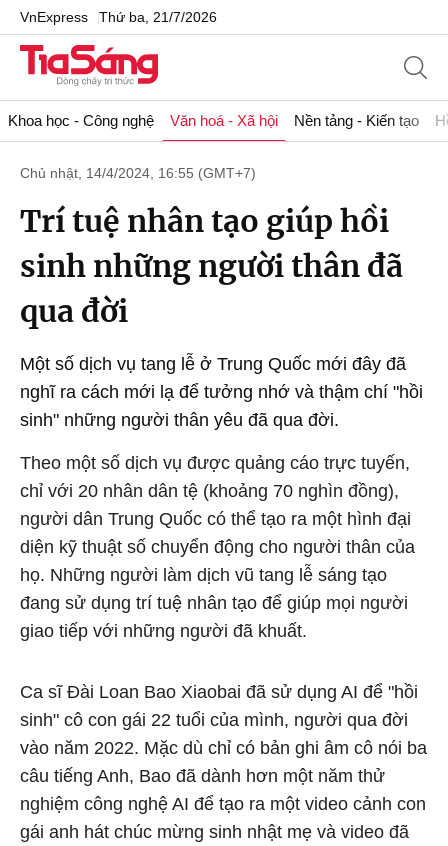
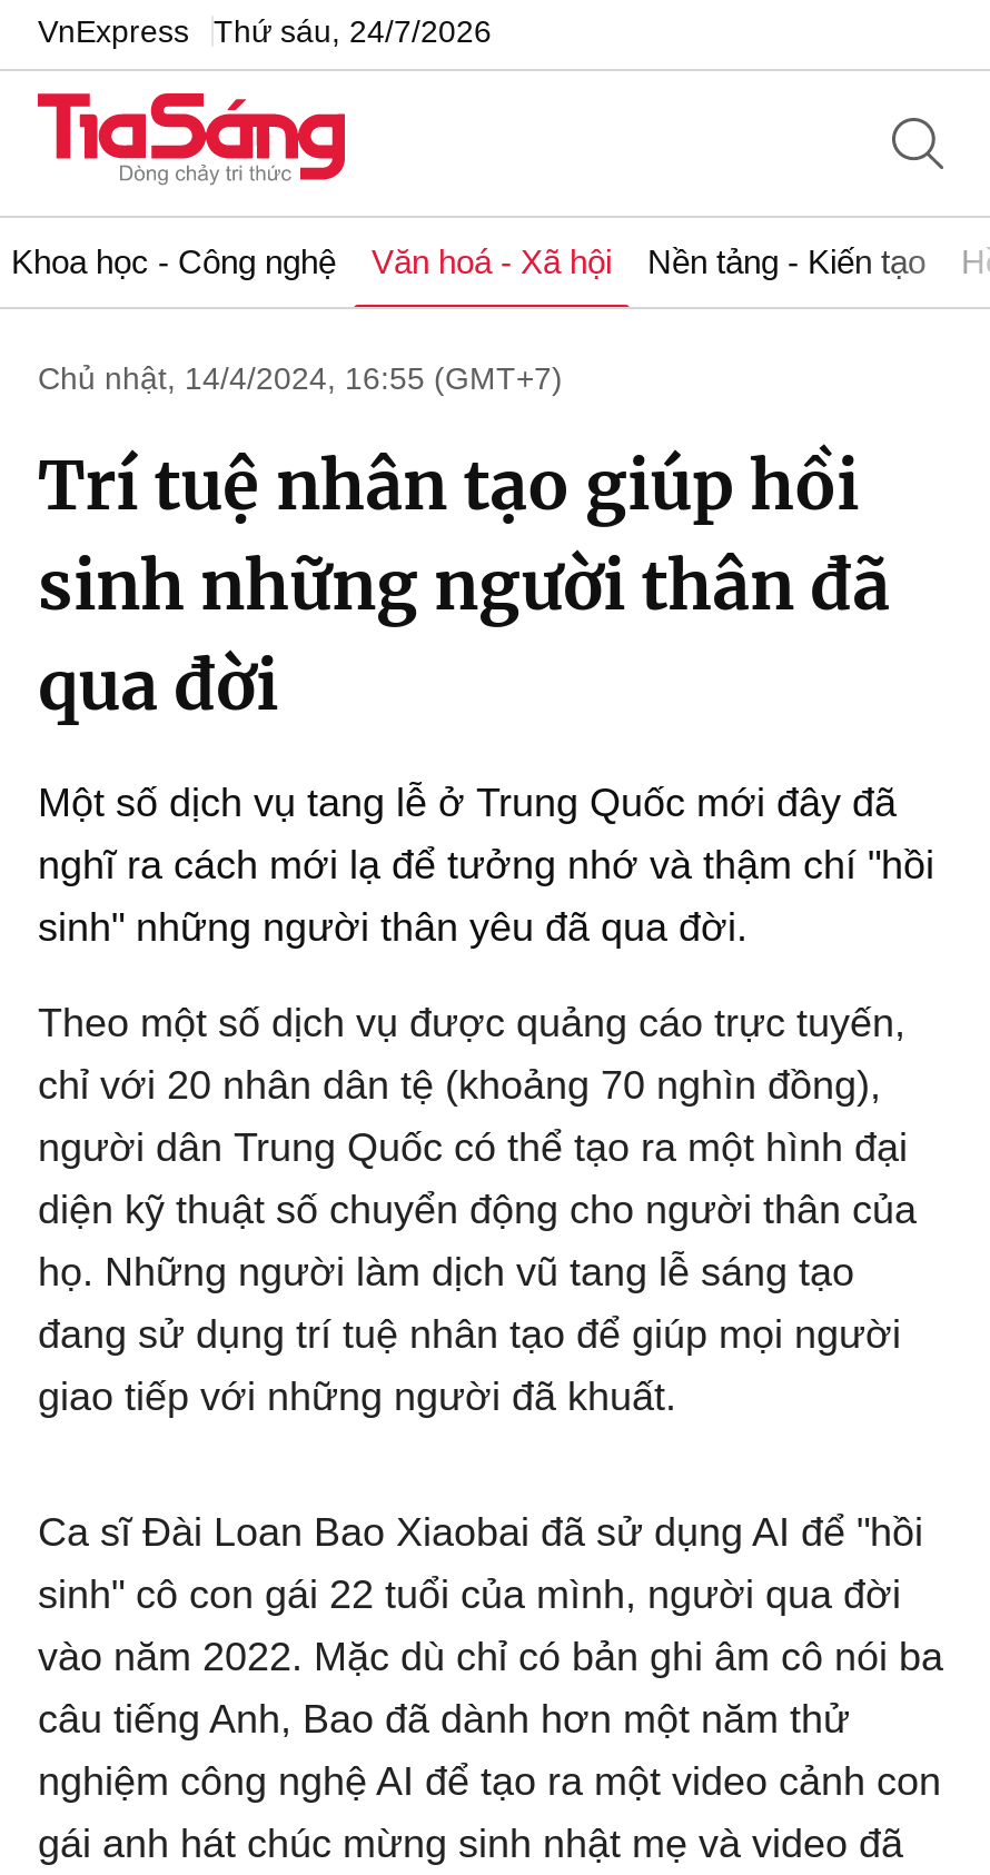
[20,8,217,24] VnExpress Thứ ba, 21/7/2026 -> [38,12,492,48] VnExpress Thứ sáu, 24/7/2026

